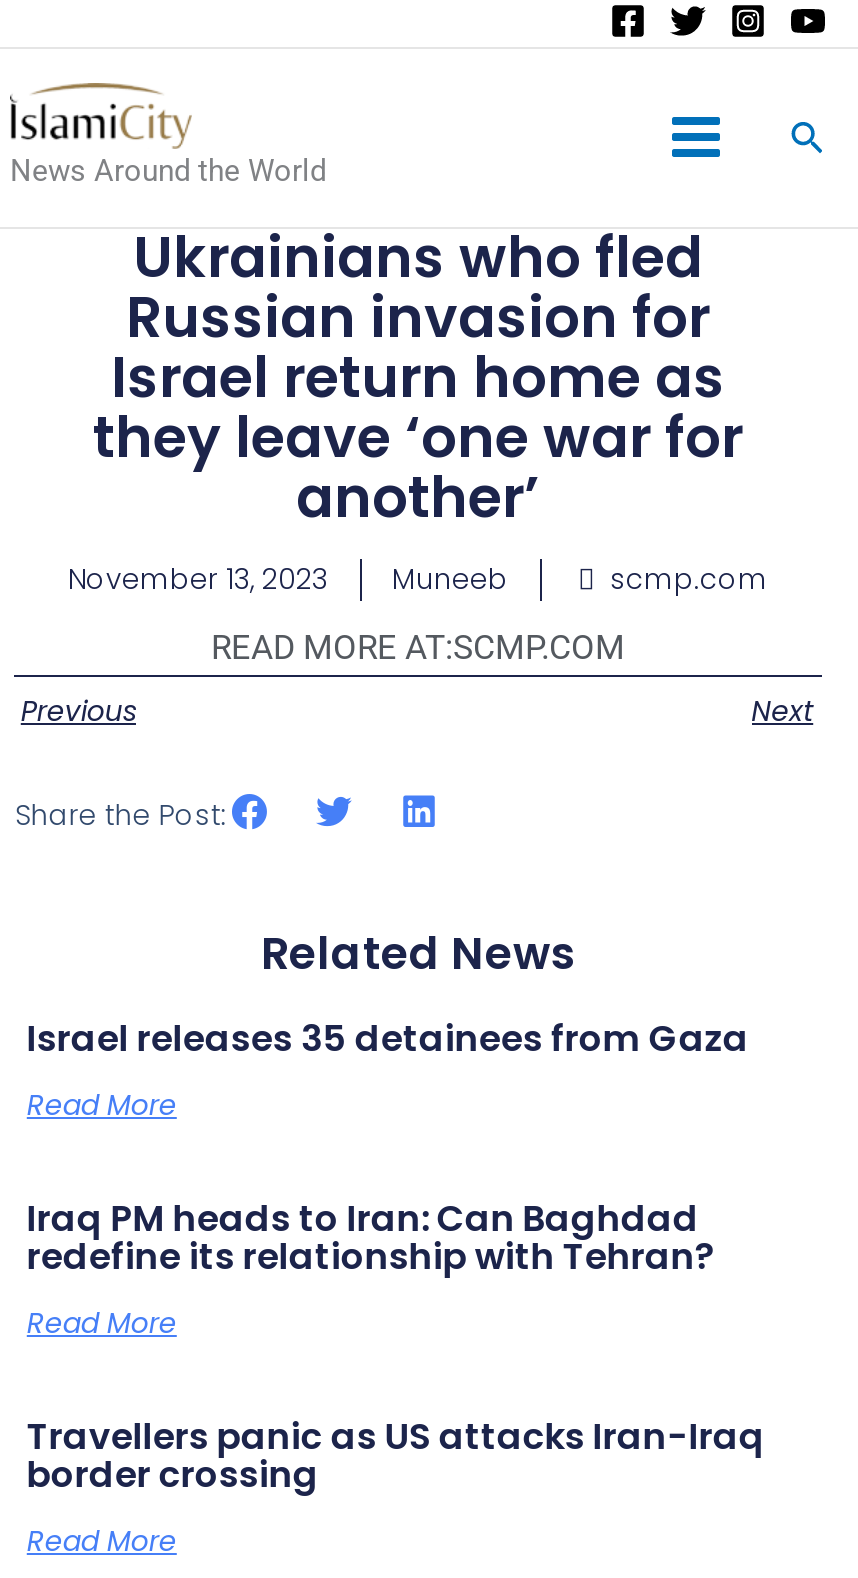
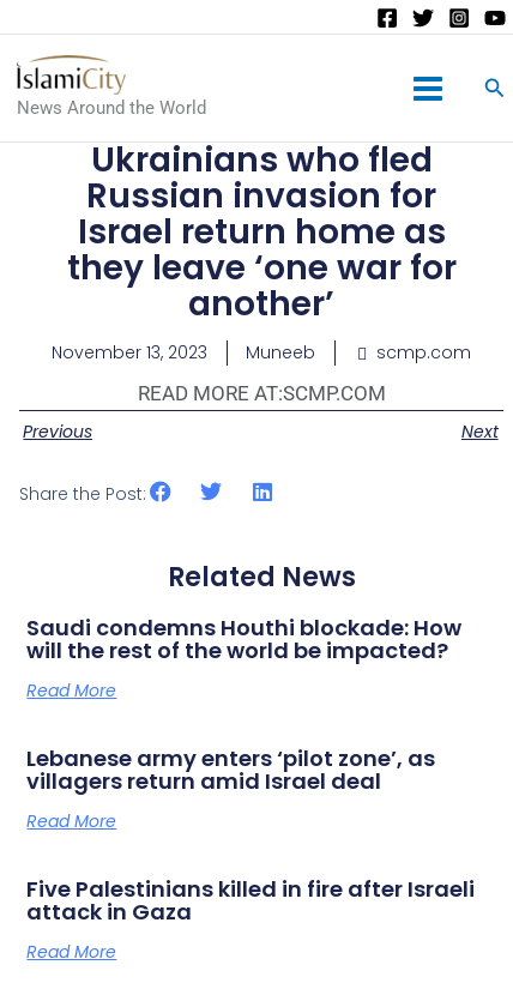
[27,1012,749,1062] Israel releases 35 detainees from Gaza -> [27,612,462,665] Saudi condemns Houthi blockade: How | will the rest of the world be impacted?
[27,1192,715,1280] Iraq PM heads to Iran: Can Baghdad | redefine its relationship with Tehran? -> [27,743,436,796] Lebanese army enters ‘pilot zone’, as | villagers return amid Israel deal
[27,1410,765,1498] Travellers panic as US attacks Iran-Iraq | border crossing -> [27,874,475,927] Five Palestinians killed in fire after Israeli | attack in Gaza

